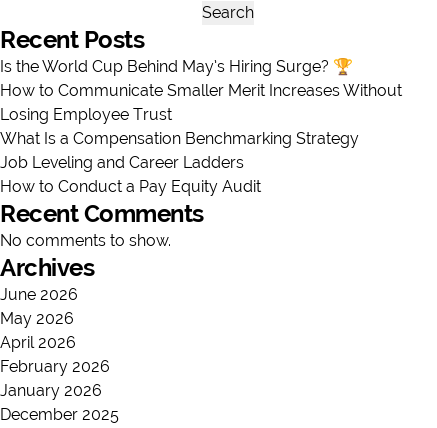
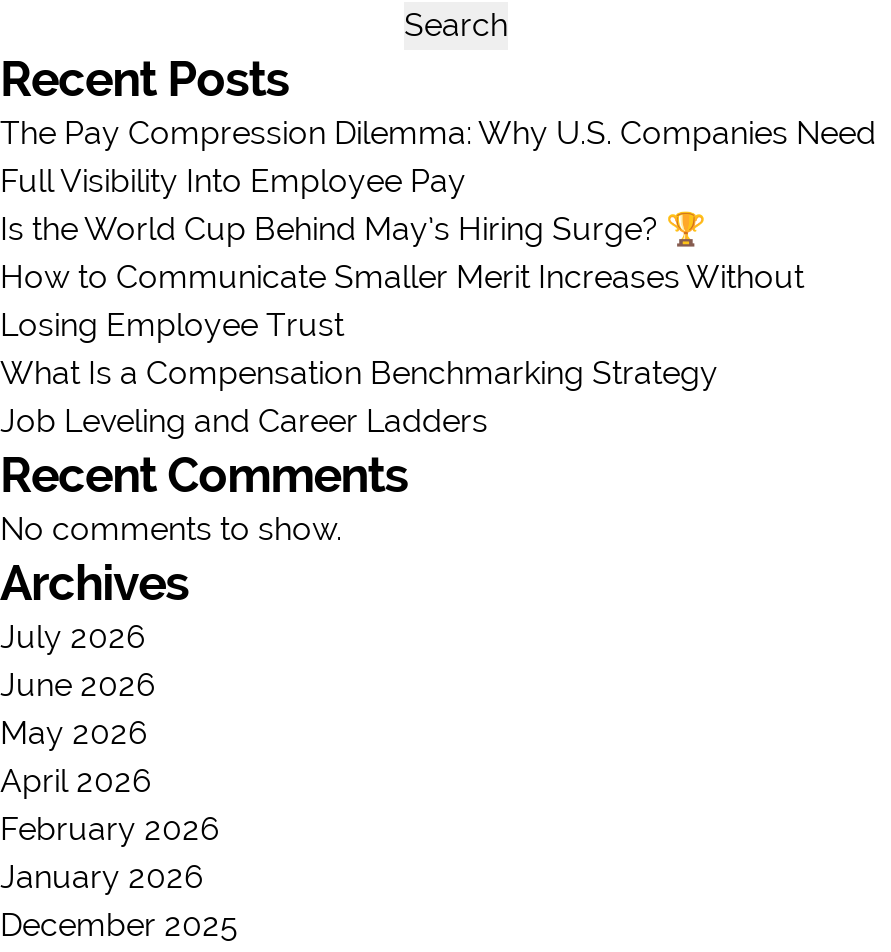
none -> [0,114,876,200] The Pay Compression Dilemma: Why U.S. Companies Need | Full Visibility Into Employee Pay
[0,177,261,196] How to Conduct a Pay Equity Audit -> none
none -> [0,618,146,656] July 2026

